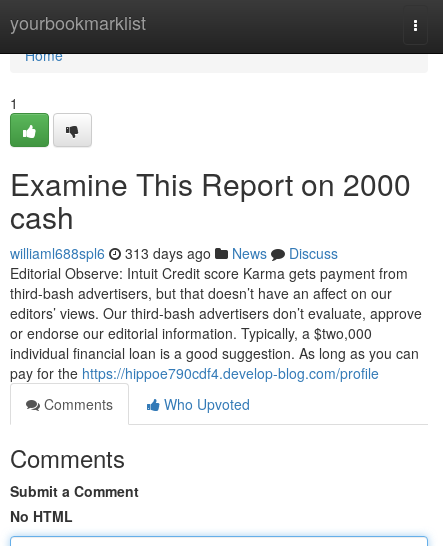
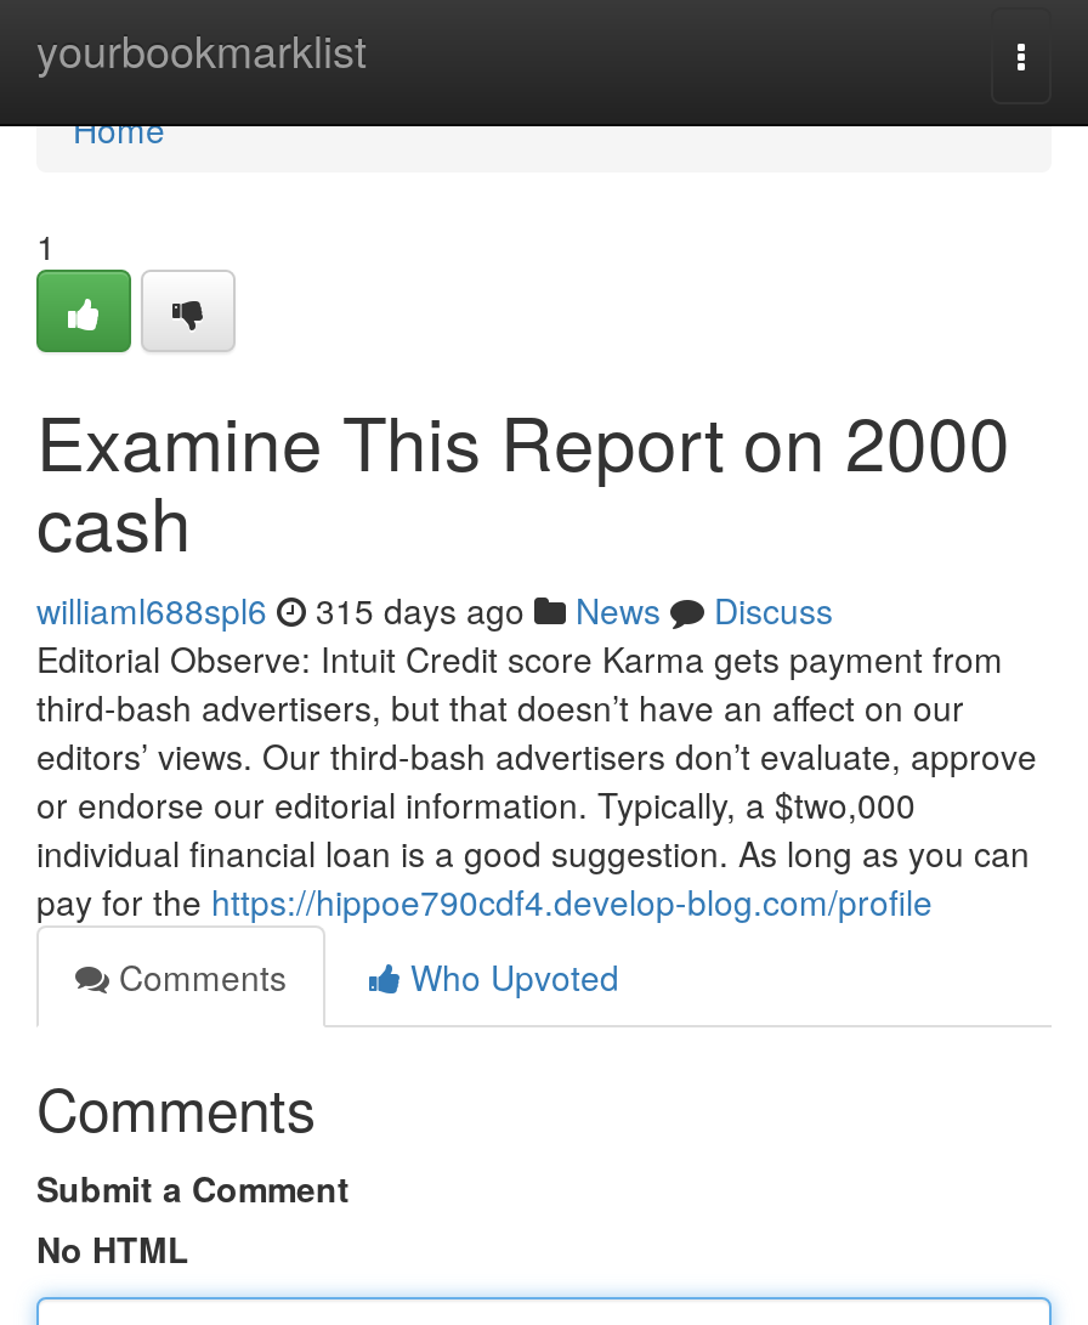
[10,243,338,263] williaml688spl6 313 days ago News Discuss -> [36,585,833,634] williaml688spl6 315 days ago News Discuss

